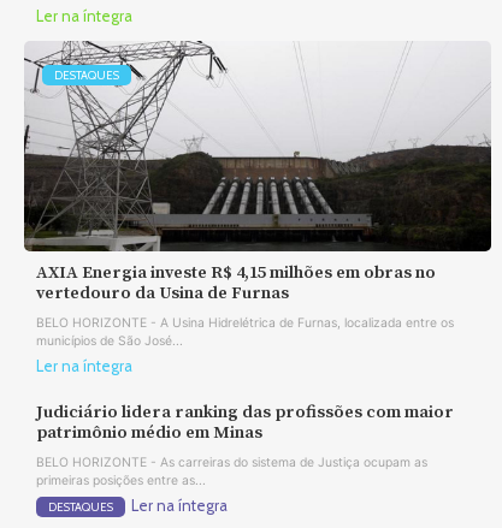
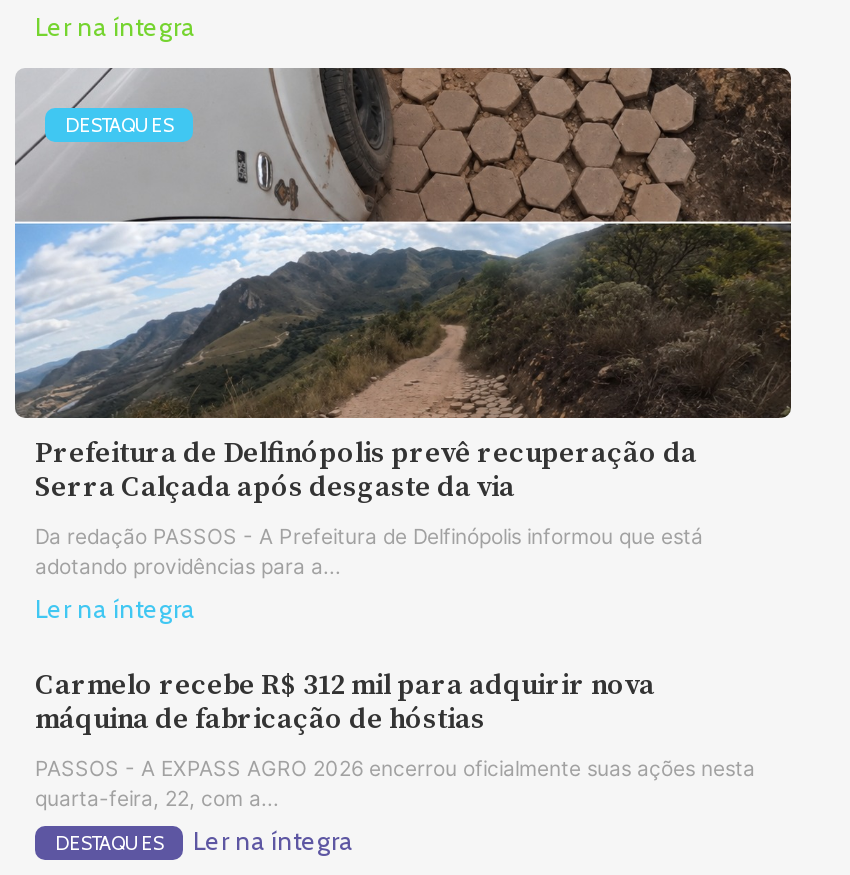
[23,41,491,304] [image] | AXIA Energia investe R$ 4,15 milhões em obras no | vertedouro da Usina de Furnas -> [13,66,793,505] [image] | Prefeitura de Delfinópolis prevê recuperação da | Serra Calçada após desgaste da via
[36,315,454,348] BELO HORIZONTE - A Usina Hidrelétrica de Furnas, localizada entre os | municípios de São José... -> [35,523,703,579] Da redação PASSOS - A Prefeitura de Delfinópolis informou que está | adotando providências para a...
[36,401,454,443] Judiciário lidera ranking das profissões com maior | patrimônio médio em Minas -> [35,667,655,737] Carmelo recebe R$ 312 mil para adquirir nova | máquina de fabricação de hóstias
[36,454,427,488] BELO HORIZONTE - As carreiras do sistema de Justiça ocupam as | primeiras posições entre as... -> [35,755,755,811] PASSOS - A EXPASS AGRO 2026 encerrou oficialmente suas ações nesta | quarta-feira, 22, com a...

